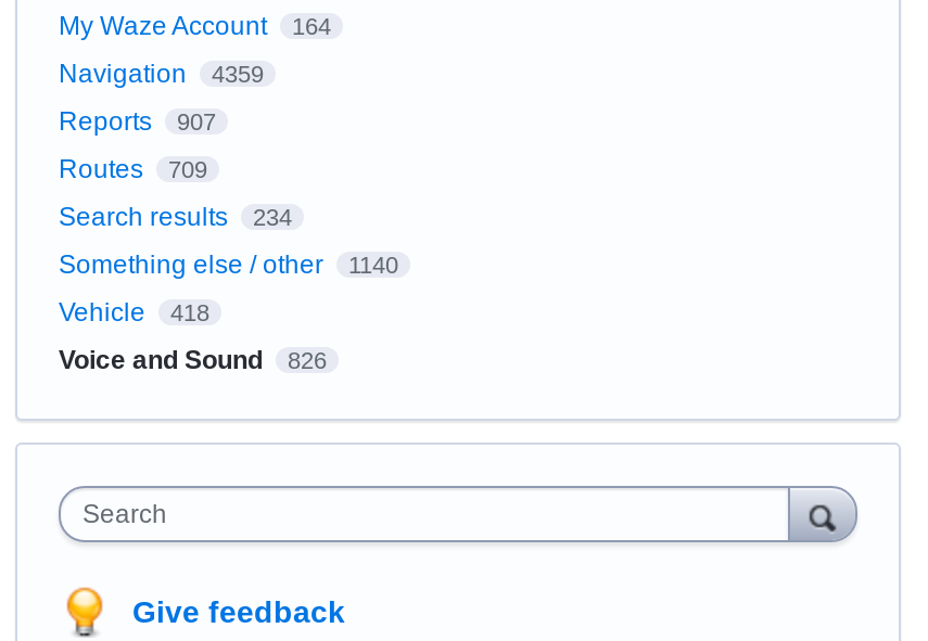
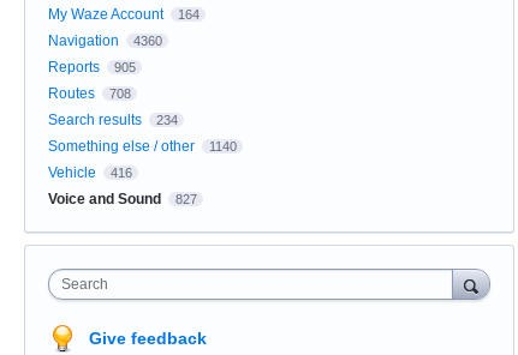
[59,59,264,89] Navigation 4359 -> [48,33,162,49] Navigation 4360
[59,107,216,137] Reports 907 -> [48,59,135,76] Reports 905
[59,154,207,185] Routes 709 -> [48,85,130,102] Routes 708
[59,298,209,328] Vehicle 418 -> [48,165,132,181] Vehicle 416
[59,345,327,376] Voice and Sound 826 -> [48,191,197,208] Voice and Sound 827

